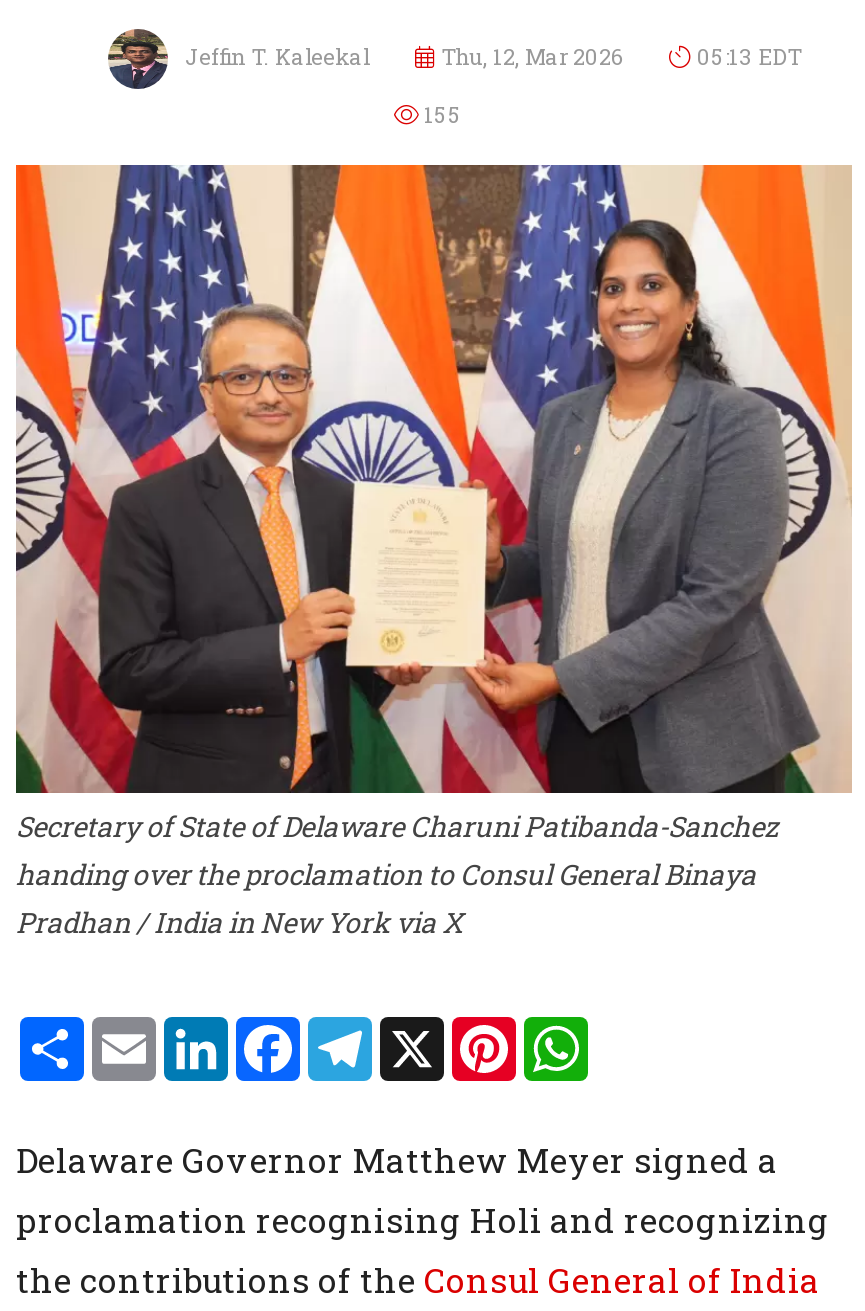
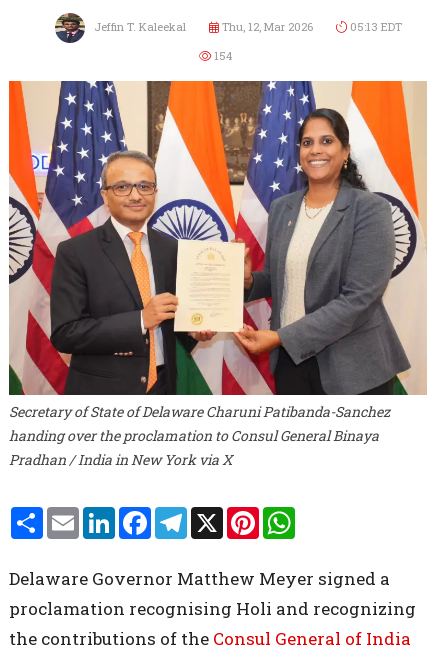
[418,99,474,129] 155 -> [210,48,237,63] 154

